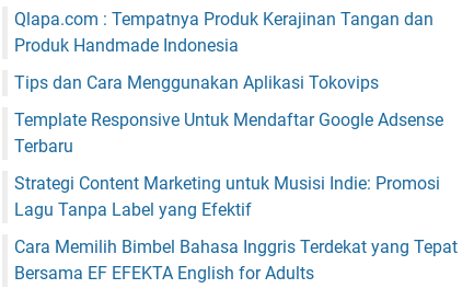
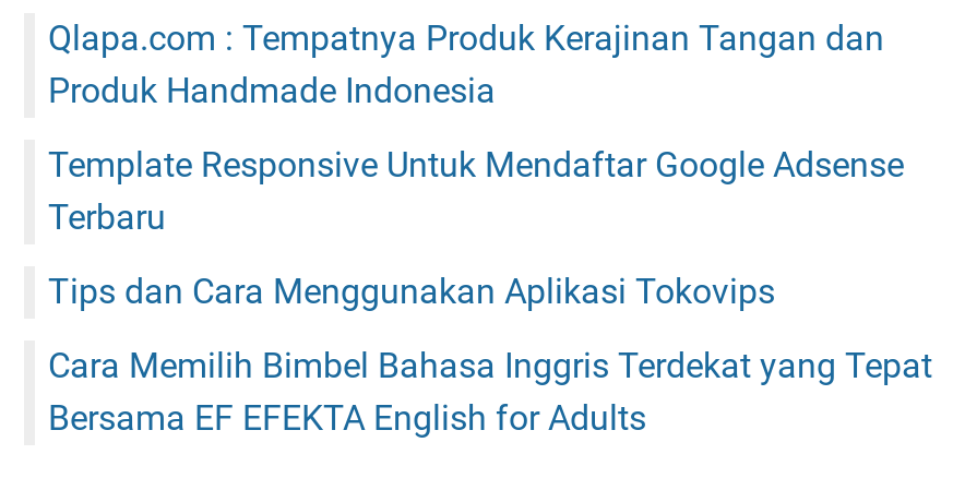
moved [14,72,379,93] -> [48,271,775,312]: Tips dan Cara Menggunakan Aplikasi Tokovips
[14,173,440,220] Strategi Content Marketing untuk Musisi Indie: Promosi | Lagu Tanpa Label yang Efektif -> none

